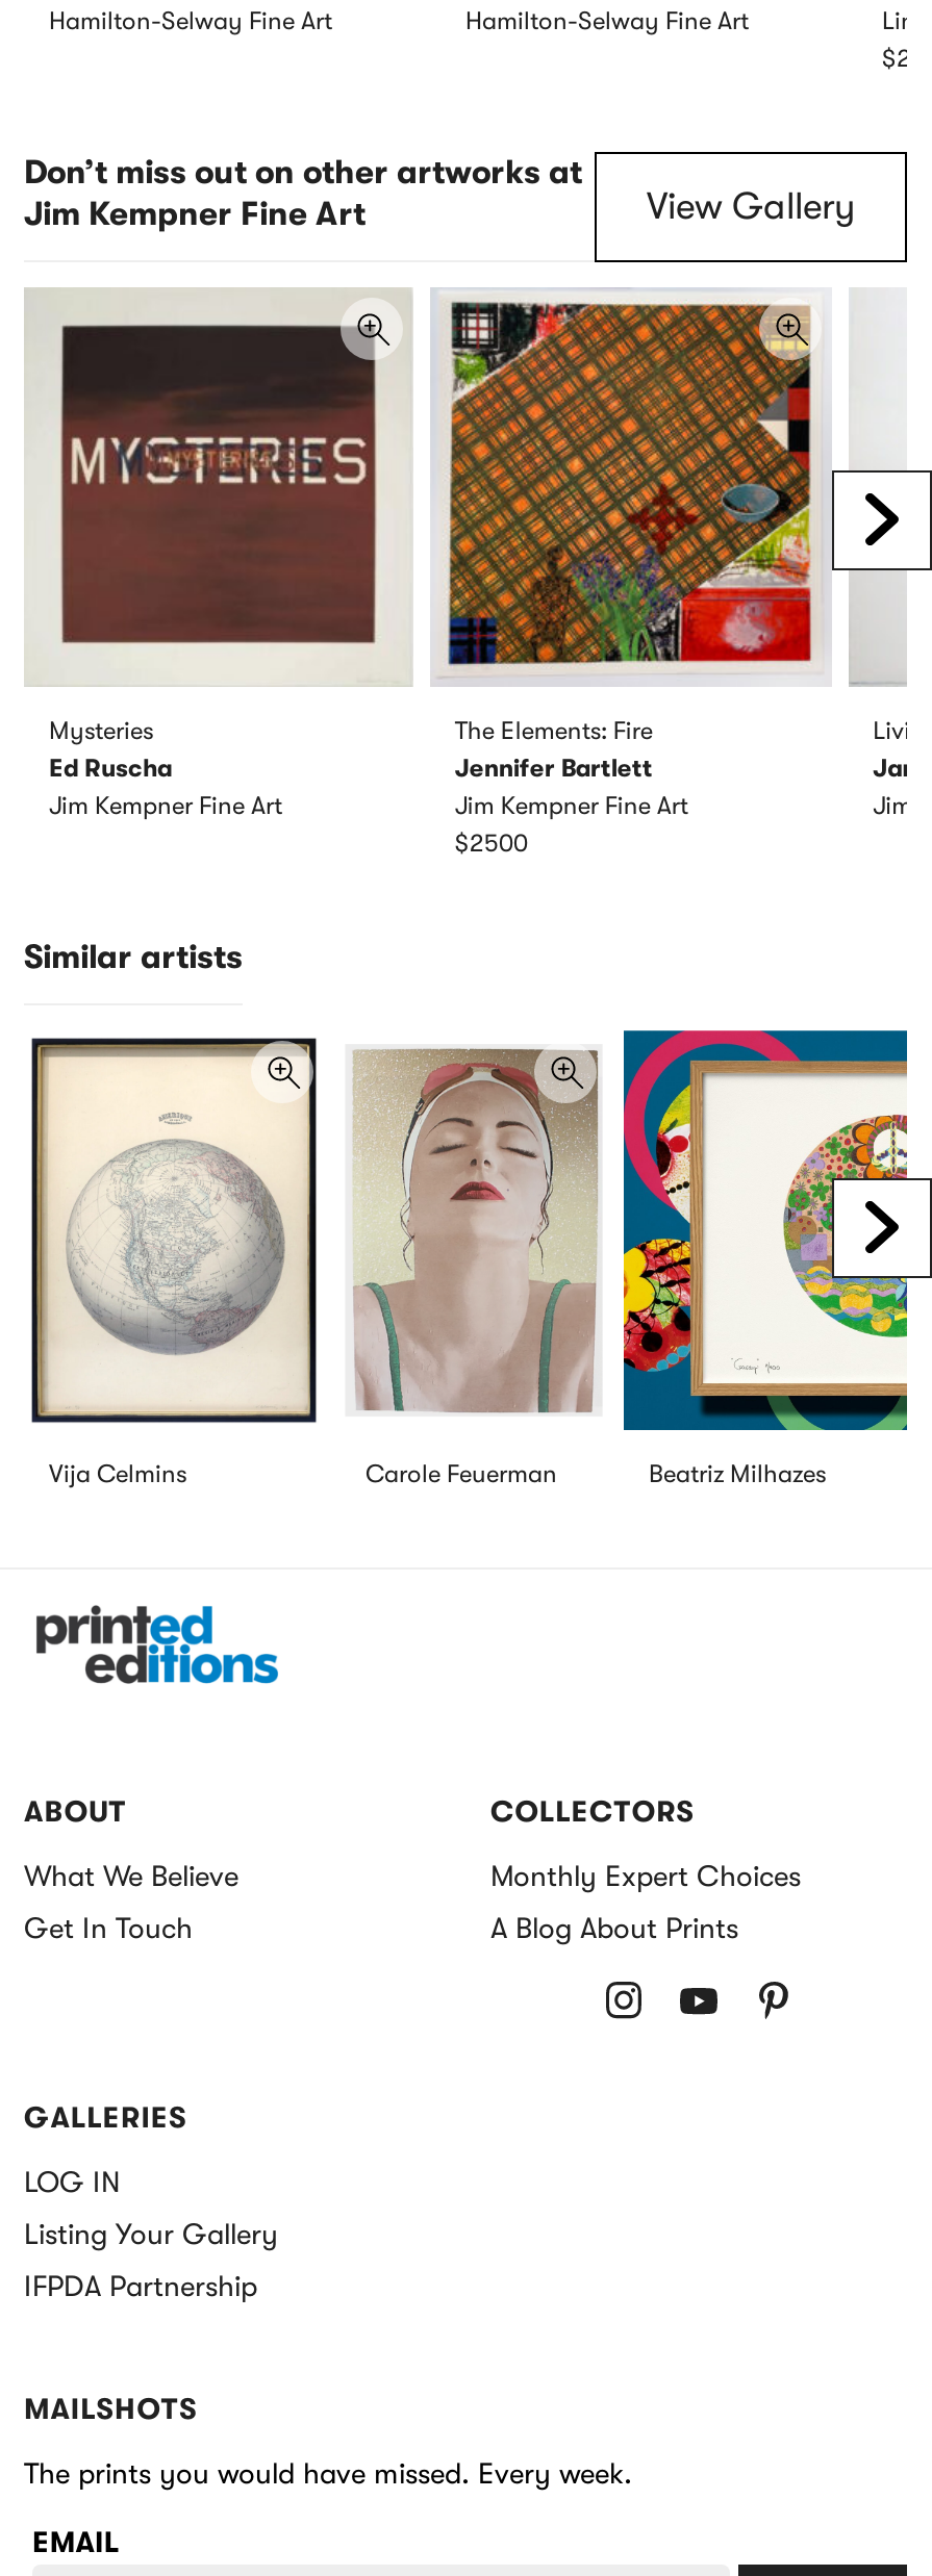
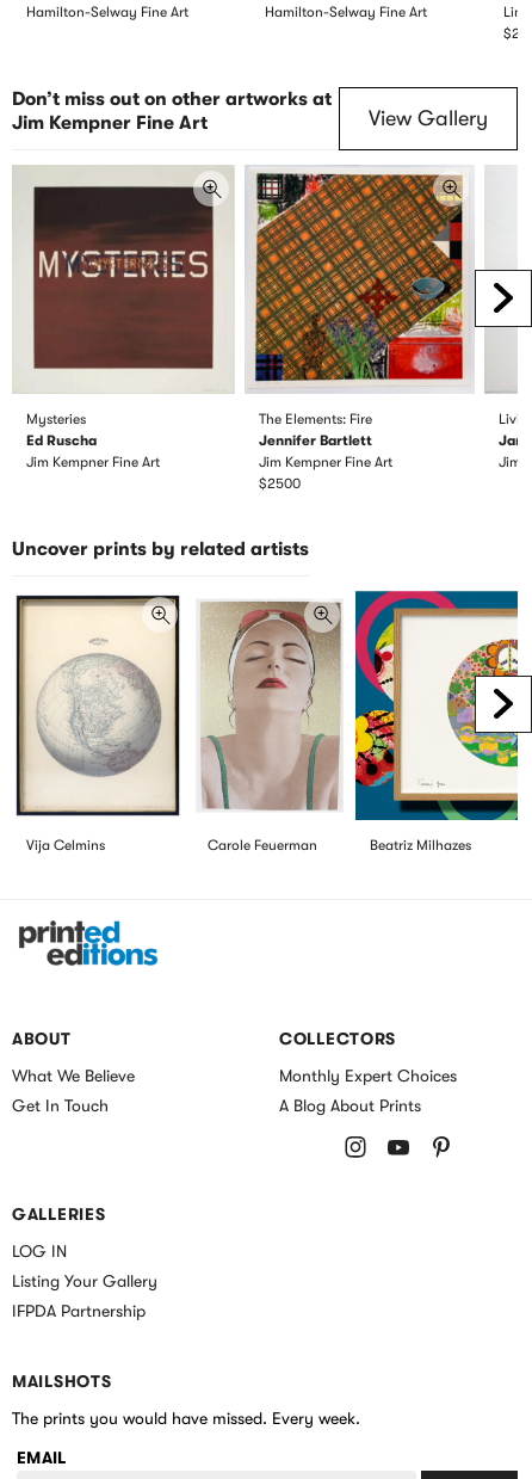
[24,939,243,976] Similar artists -> [12,538,309,560] Uncover prints by related artists

